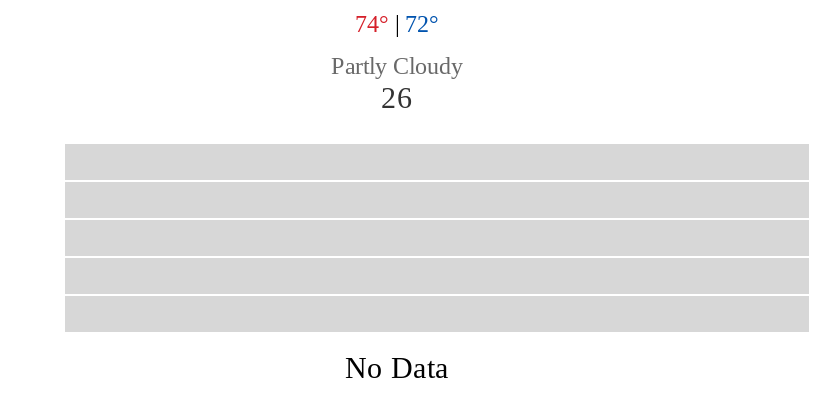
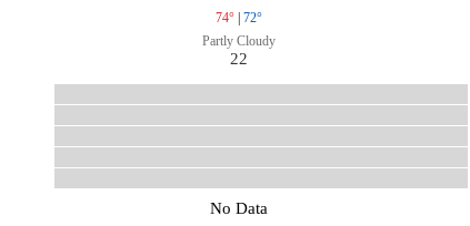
[381,81,413,113] 26 -> [230,50,248,67] 22

